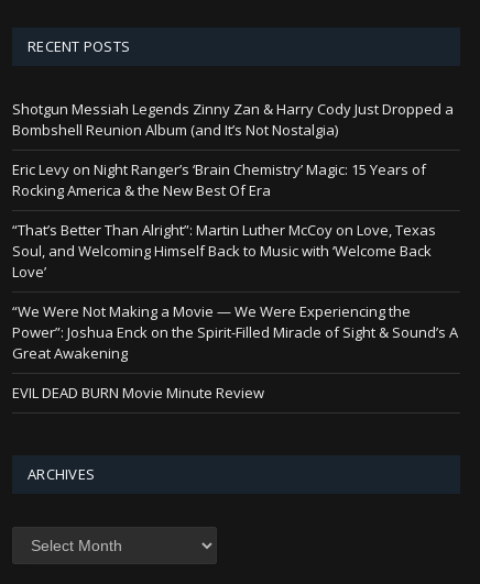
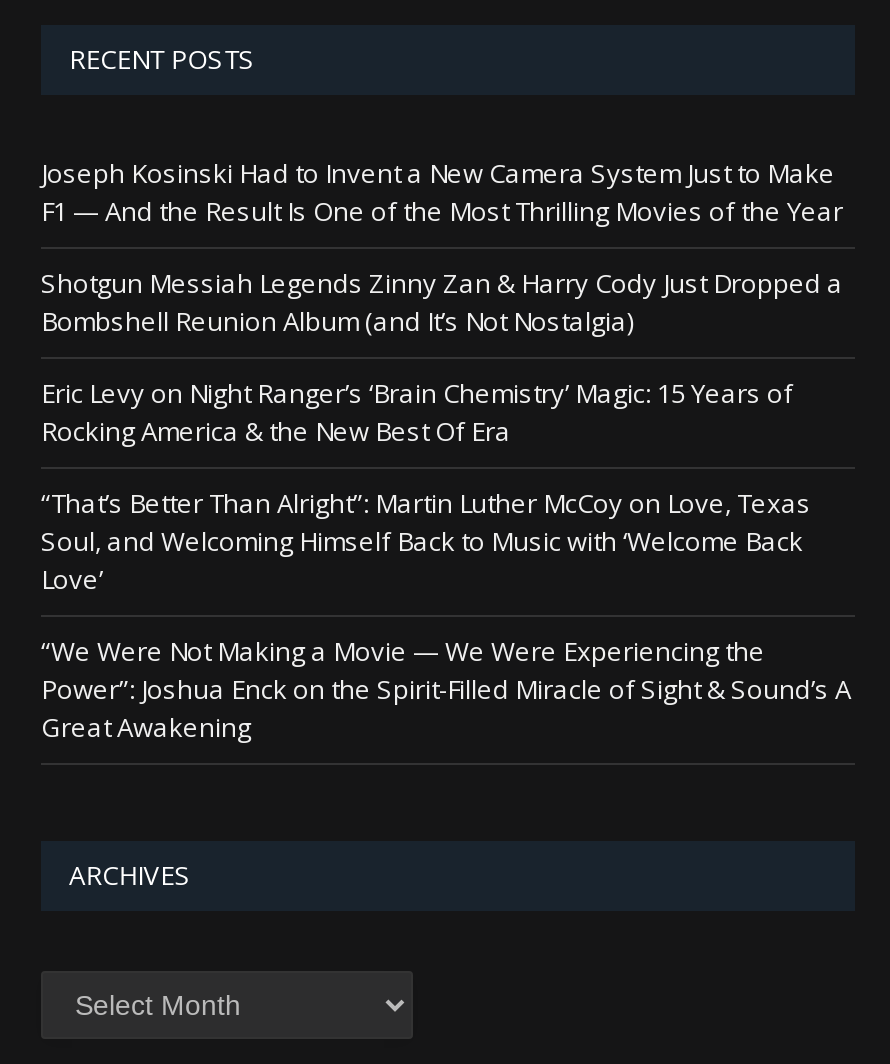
none -> [41,155,843,229] Joseph Kosinski Had to Invent a New Camera System Just to Make | F1 — And the Result Is One of the Most Thrilling Movies of the Year
moved [12,99,458,362] -> [41,265,851,745]: Shotgun Messiah Legends Zinny Zan & Harry Cody Just Dropped a | Bombshell Reunion Album (and It’s Not Nostalgia) | Eric Levy on Night Ranger’s ‘Brain Chemistry’ Magic: 15 Years of | ... | Power”: Joshua Enck on the Spirit-Filled Miracle of Sight & Sound’s A | Great Awakening
[12,382,264,402] EVIL DEAD BURN Movie Minute Review -> none

